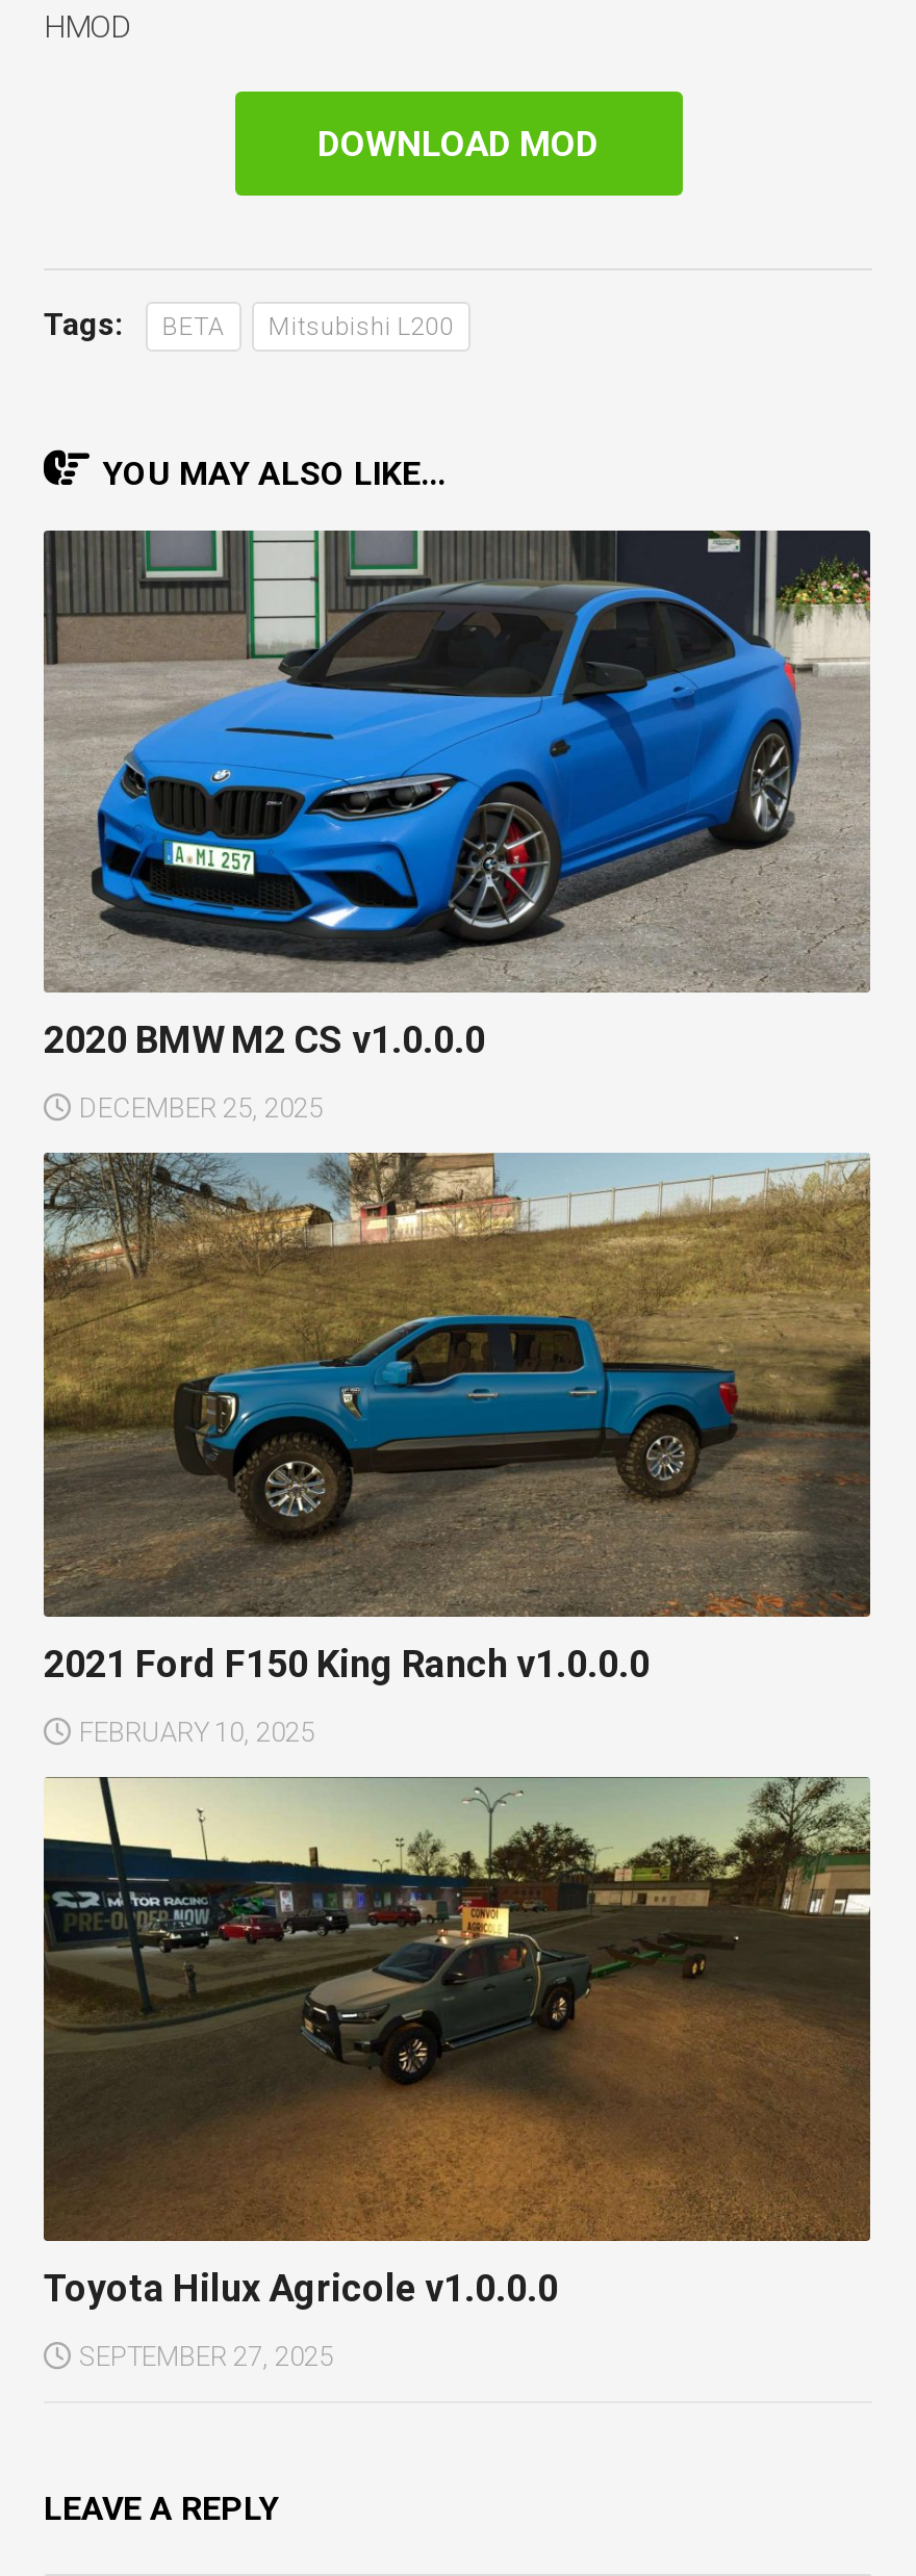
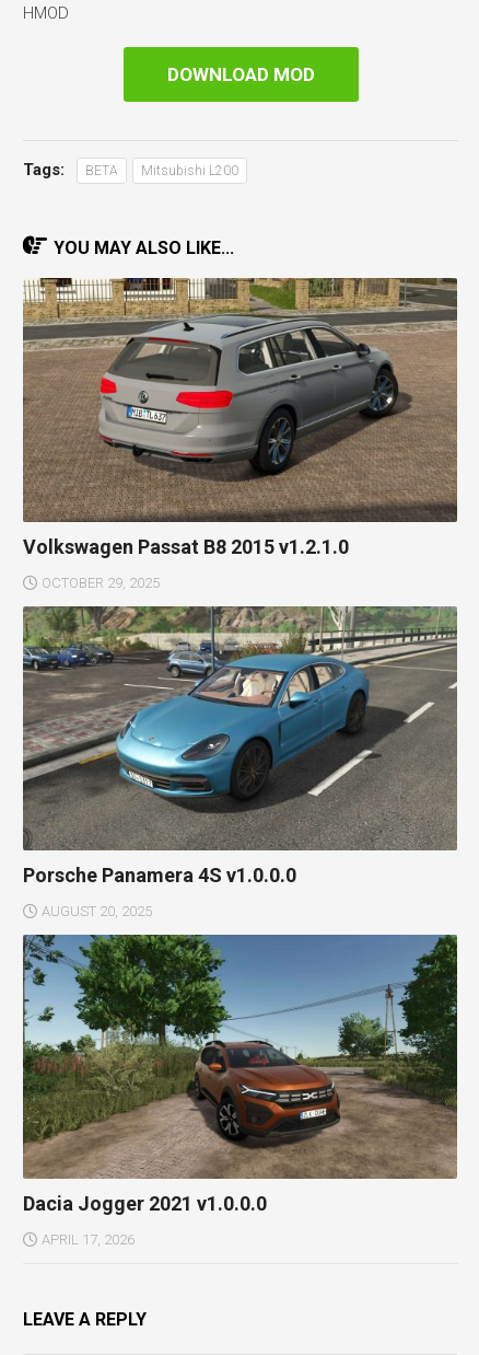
[42,529,872,1062] [image] | 2020 BMW M2 CS v1.0.0.0 -> [22,277,458,559] [image] | Volkswagen Passat B8 2015 v1.2.1.0
[79,1093,323,1124] DECEMBER 25, 2025 -> [42,575,160,591] OCTOBER 29, 2025
[44,1153,870,1686] [image] | 2021 Ford F150 King Ranch v1.0.0.0 -> [23,605,457,887] [image] | Porsche Panamera 4S v1.0.0.0
[79,1717,314,1749] FEBRUARY 10, 2025 -> [42,903,152,920] AUGUST 20, 2025
[42,1775,870,2310] [image] | Toyota Hilux Agricole v1.0.0.0 -> [22,934,458,1215] [image] | Dacia Jogger 2021 v1.0.0.0
[79,2341,333,2373] SEPTEMBER 27, 2025 -> [42,1232,135,1248] APRIL 17, 2026

